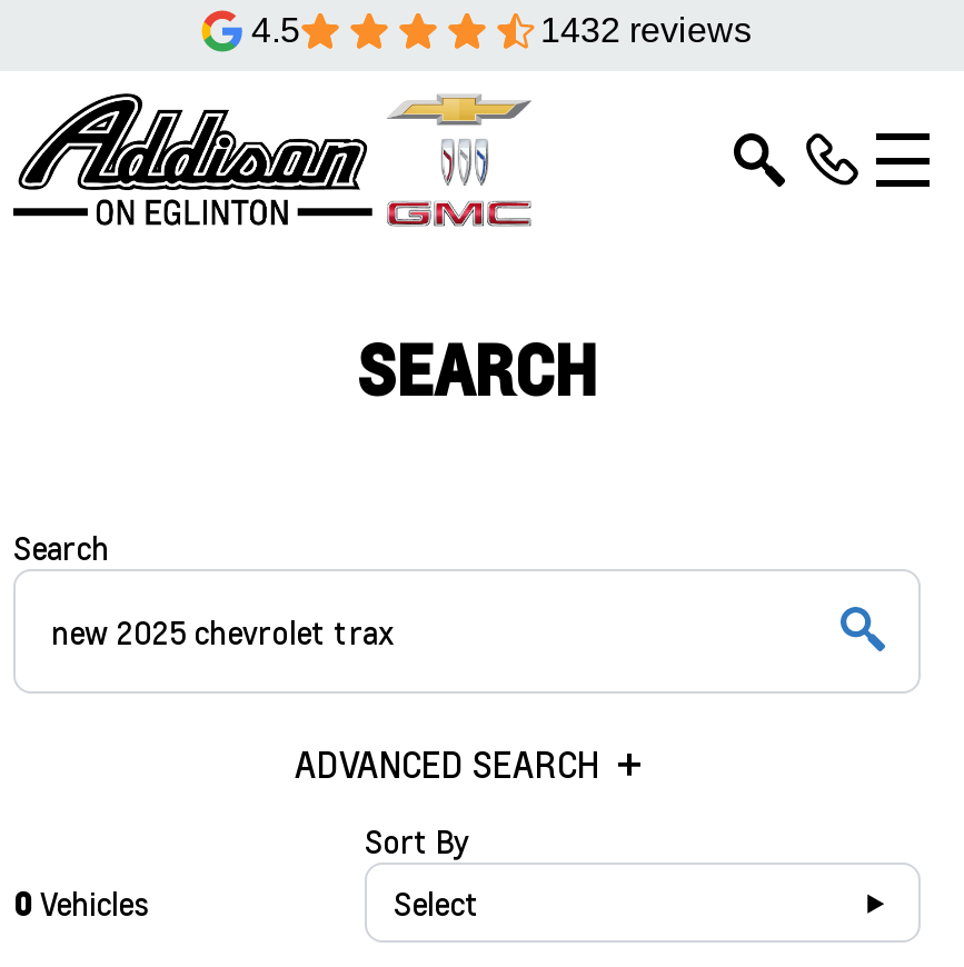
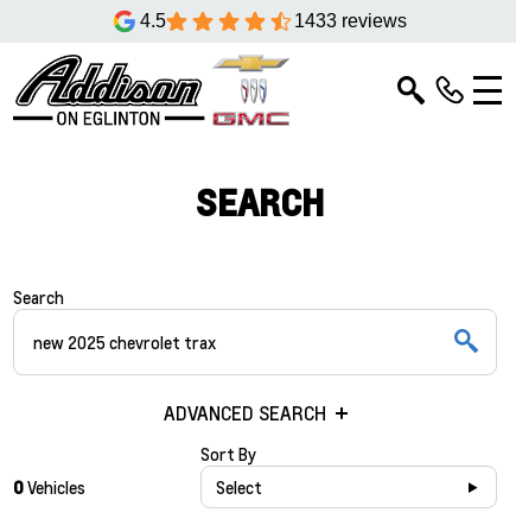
[540,11,752,49] 1432 reviews -> [294,11,407,31] 1433 reviews

